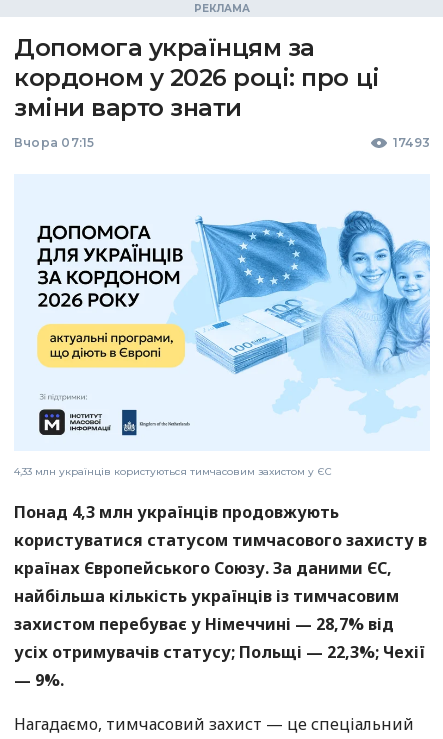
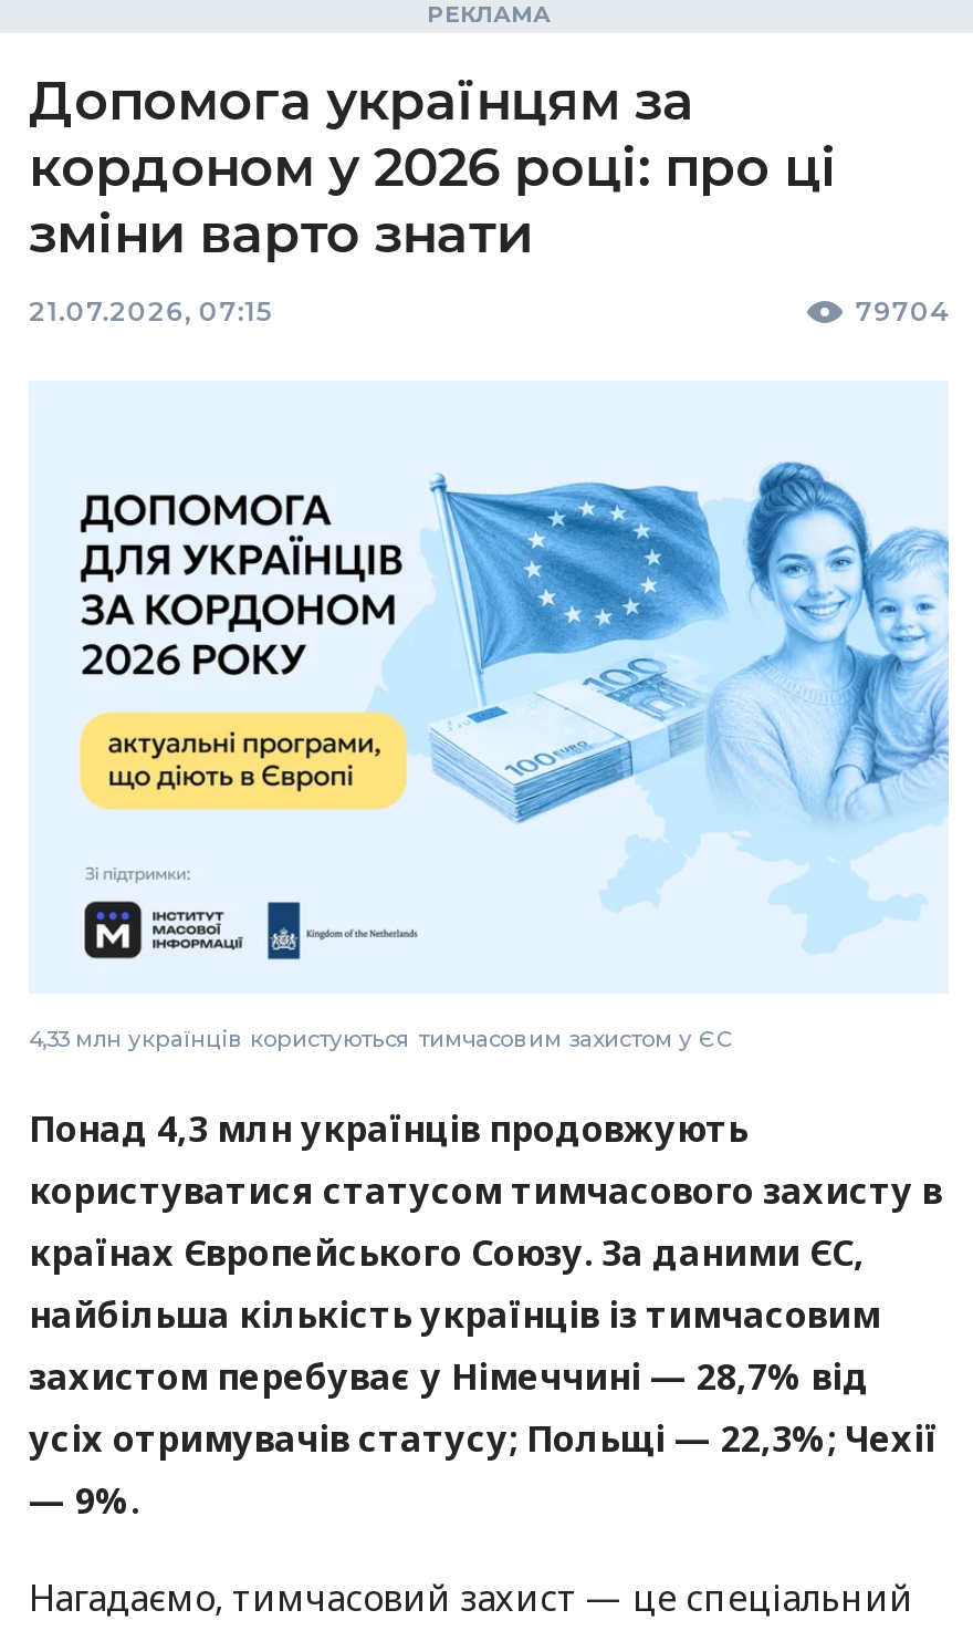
[14,135,430,150] Вчора 07:15 | 17493 -> [29,293,949,327] 21.07.2026, 07:15 | 79704

